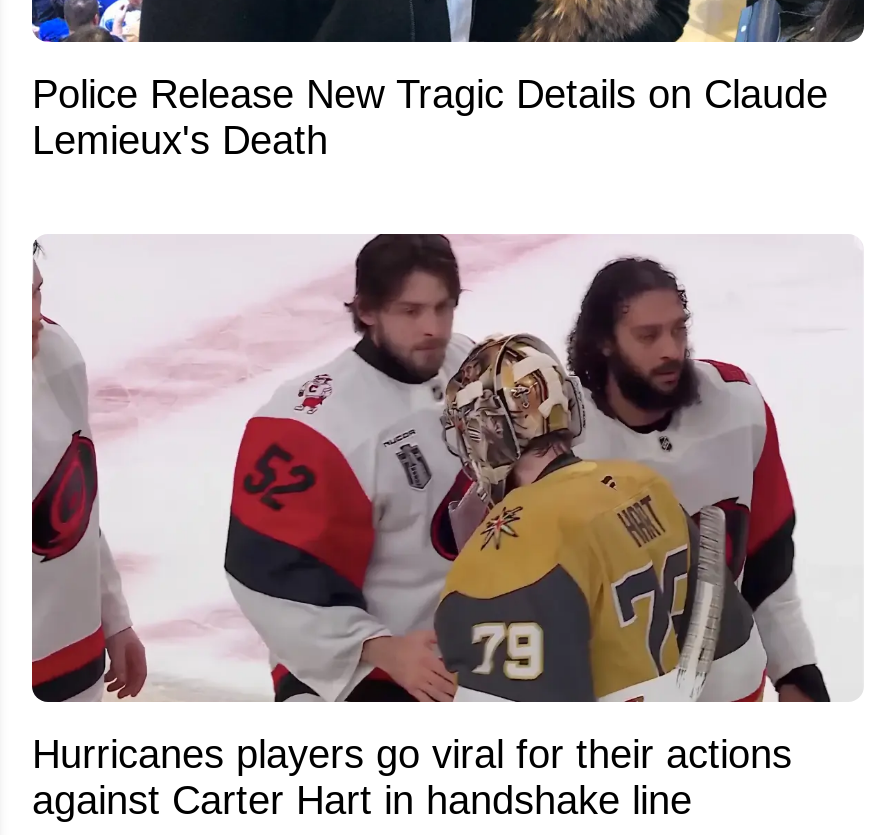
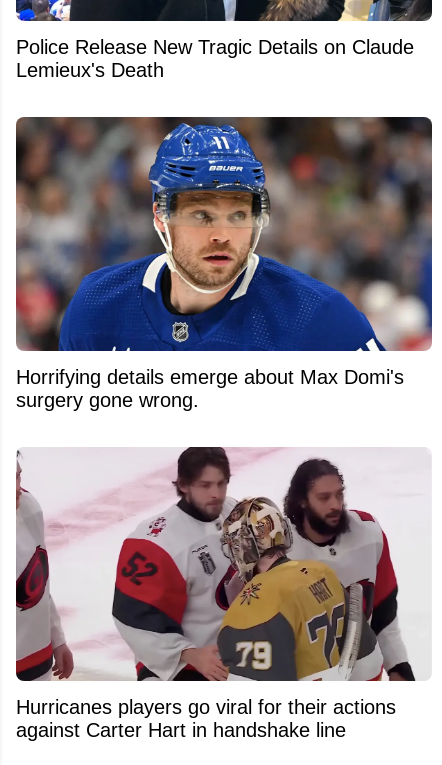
none -> [16,116,433,411] [image] | Horrifying details emerge about Max Domi's | surgery gone wrong.

